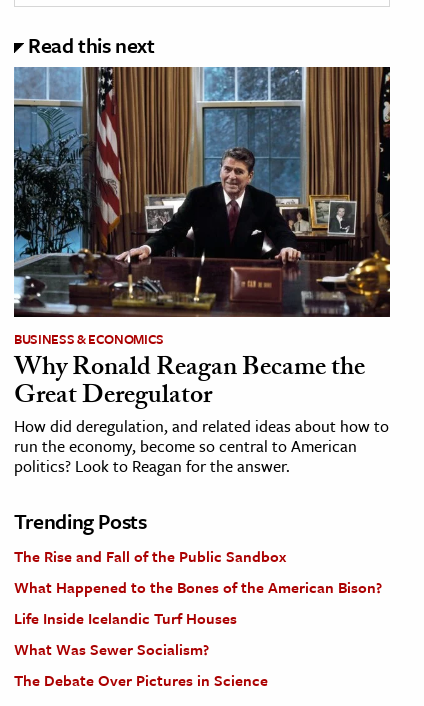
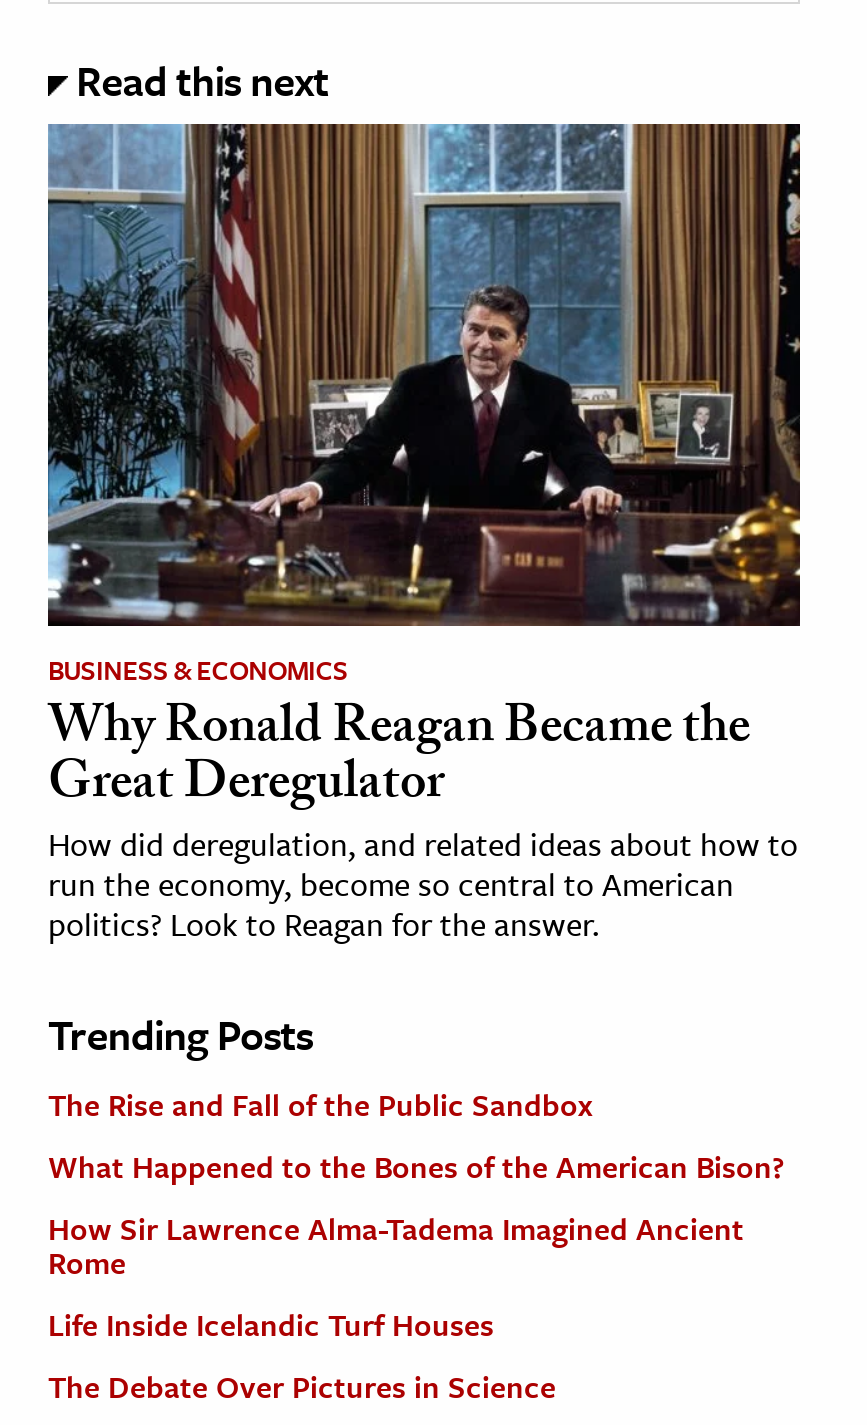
none -> [48,1206,744,1284] How Sir Lawrence Alma-Tadema Imagined Ancient | Rome
moved [14,607,237,629] -> [48,1302,494,1346]: Life Inside Icelandic Turf Houses
[14,638,209,660] What Was Sewer Socialism? -> none

